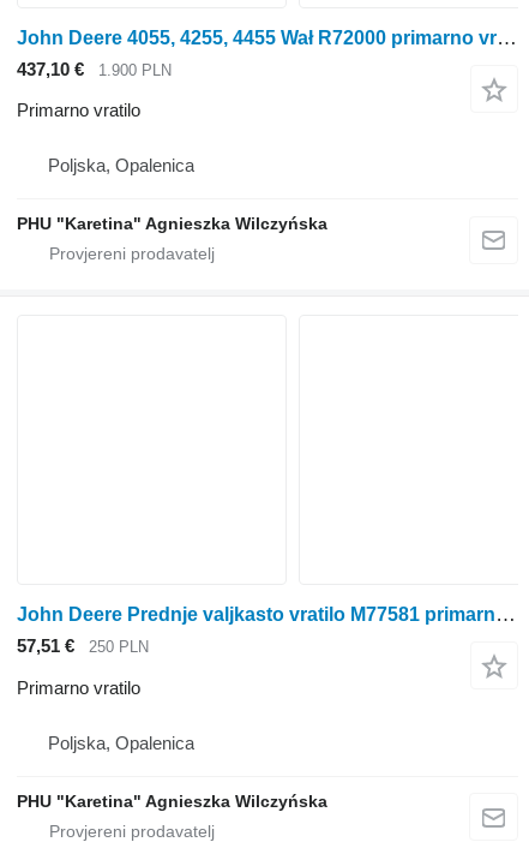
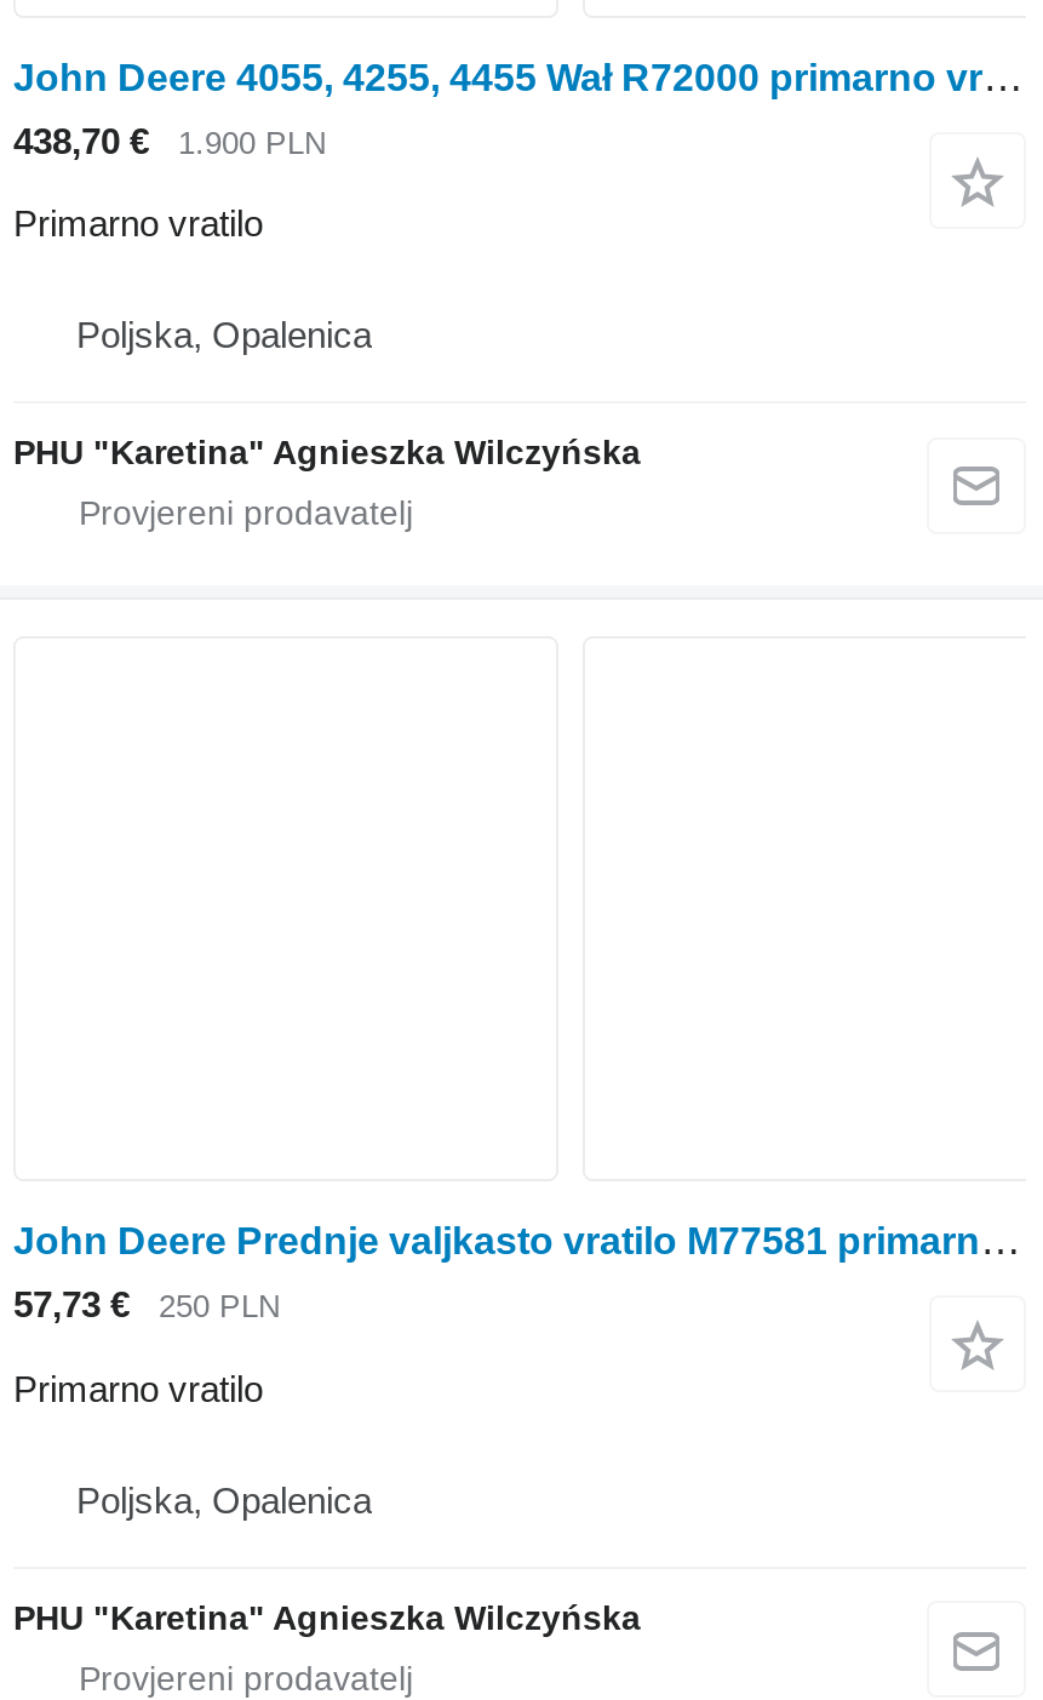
[17,58,172,79] 437,10 € 1.900 PLN -> [13,119,326,160] 438,70 € 1.900 PLN
[17,636,149,656] 57,51 € 250 PLN -> [13,1284,280,1325] 57,73 € 250 PLN

